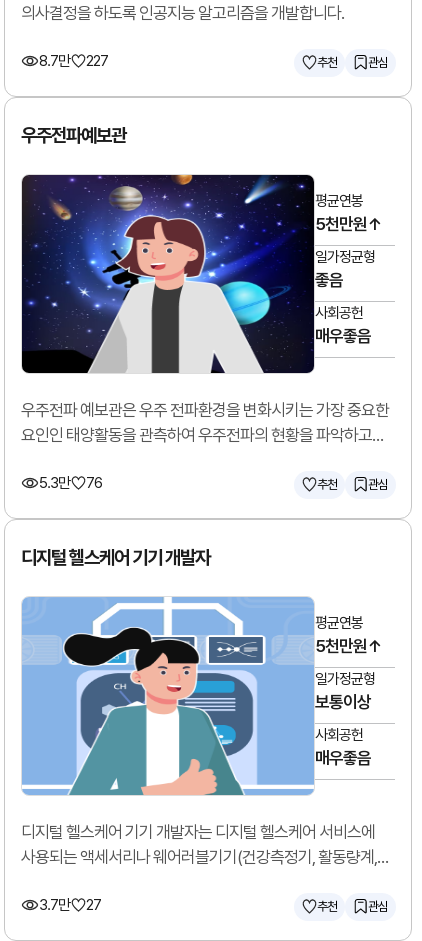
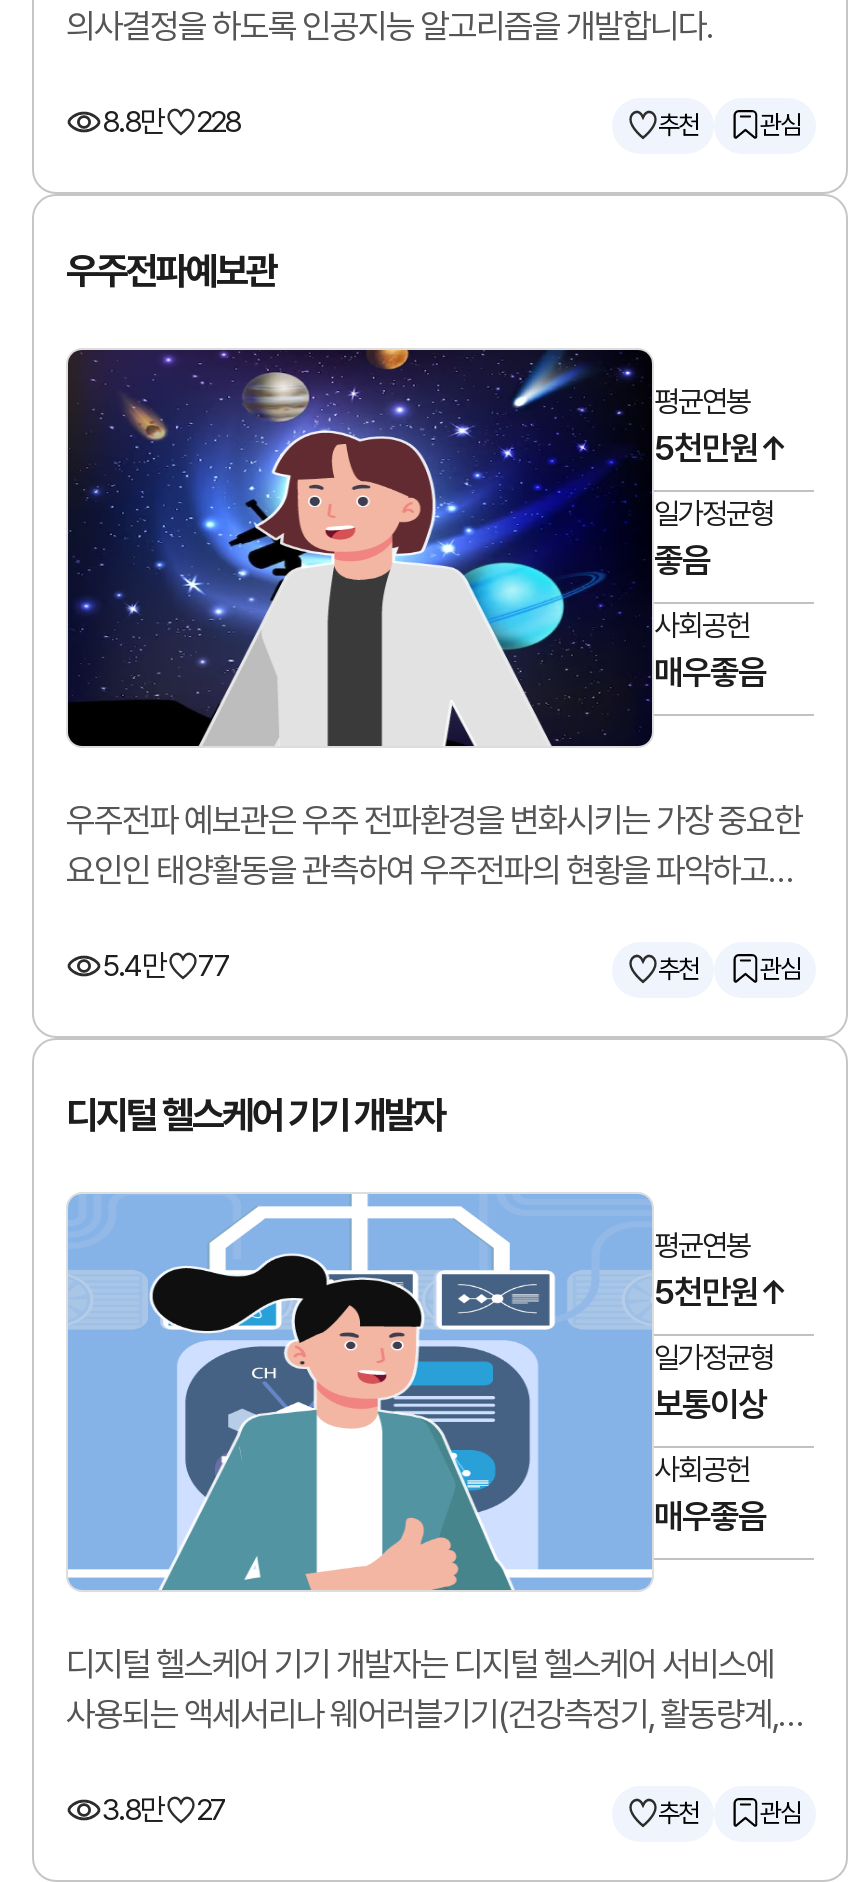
[39,52,108,70] 8.7만 | 227 -> [102,104,240,140] 8.8만 | 228
[39,474,102,492] 5.3만 | 76 -> [102,948,230,984] 5.4만 | 77
[39,896,101,914] 3.7만 27 -> [102,1792,226,1828] 3.8만 27

